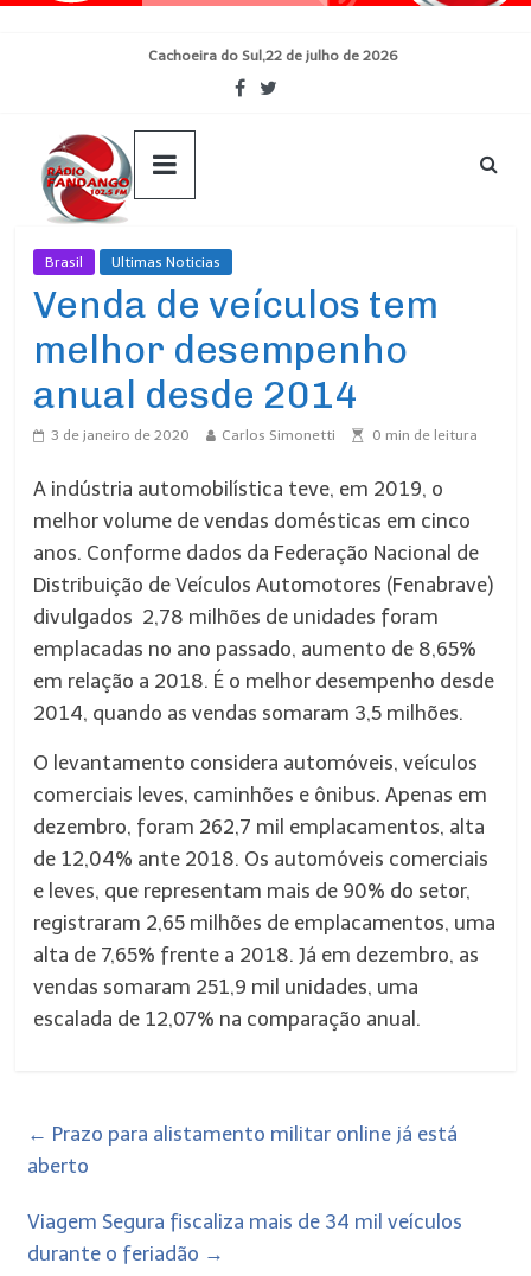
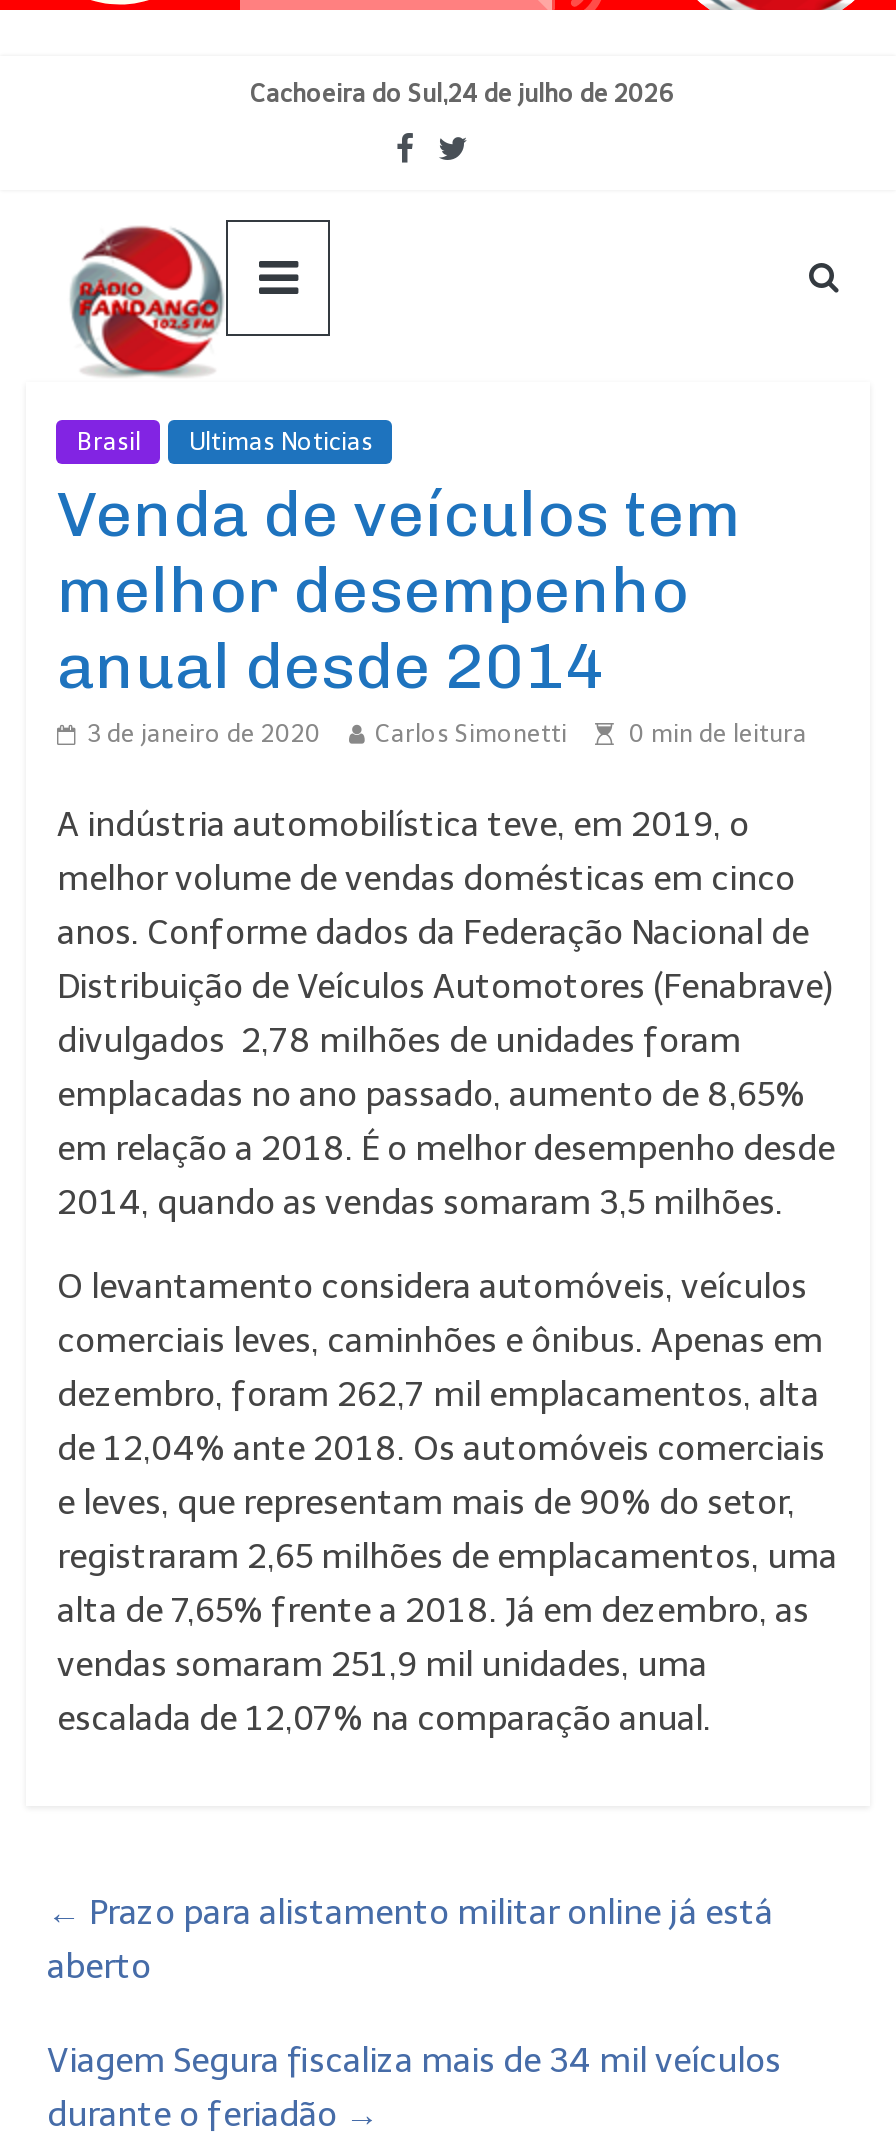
[149,47,399,64] Cachoeira do Sul,22 de julho de 2026 -> [250,80,674,108] Cachoeira do Sul,24 de julho de 2026

